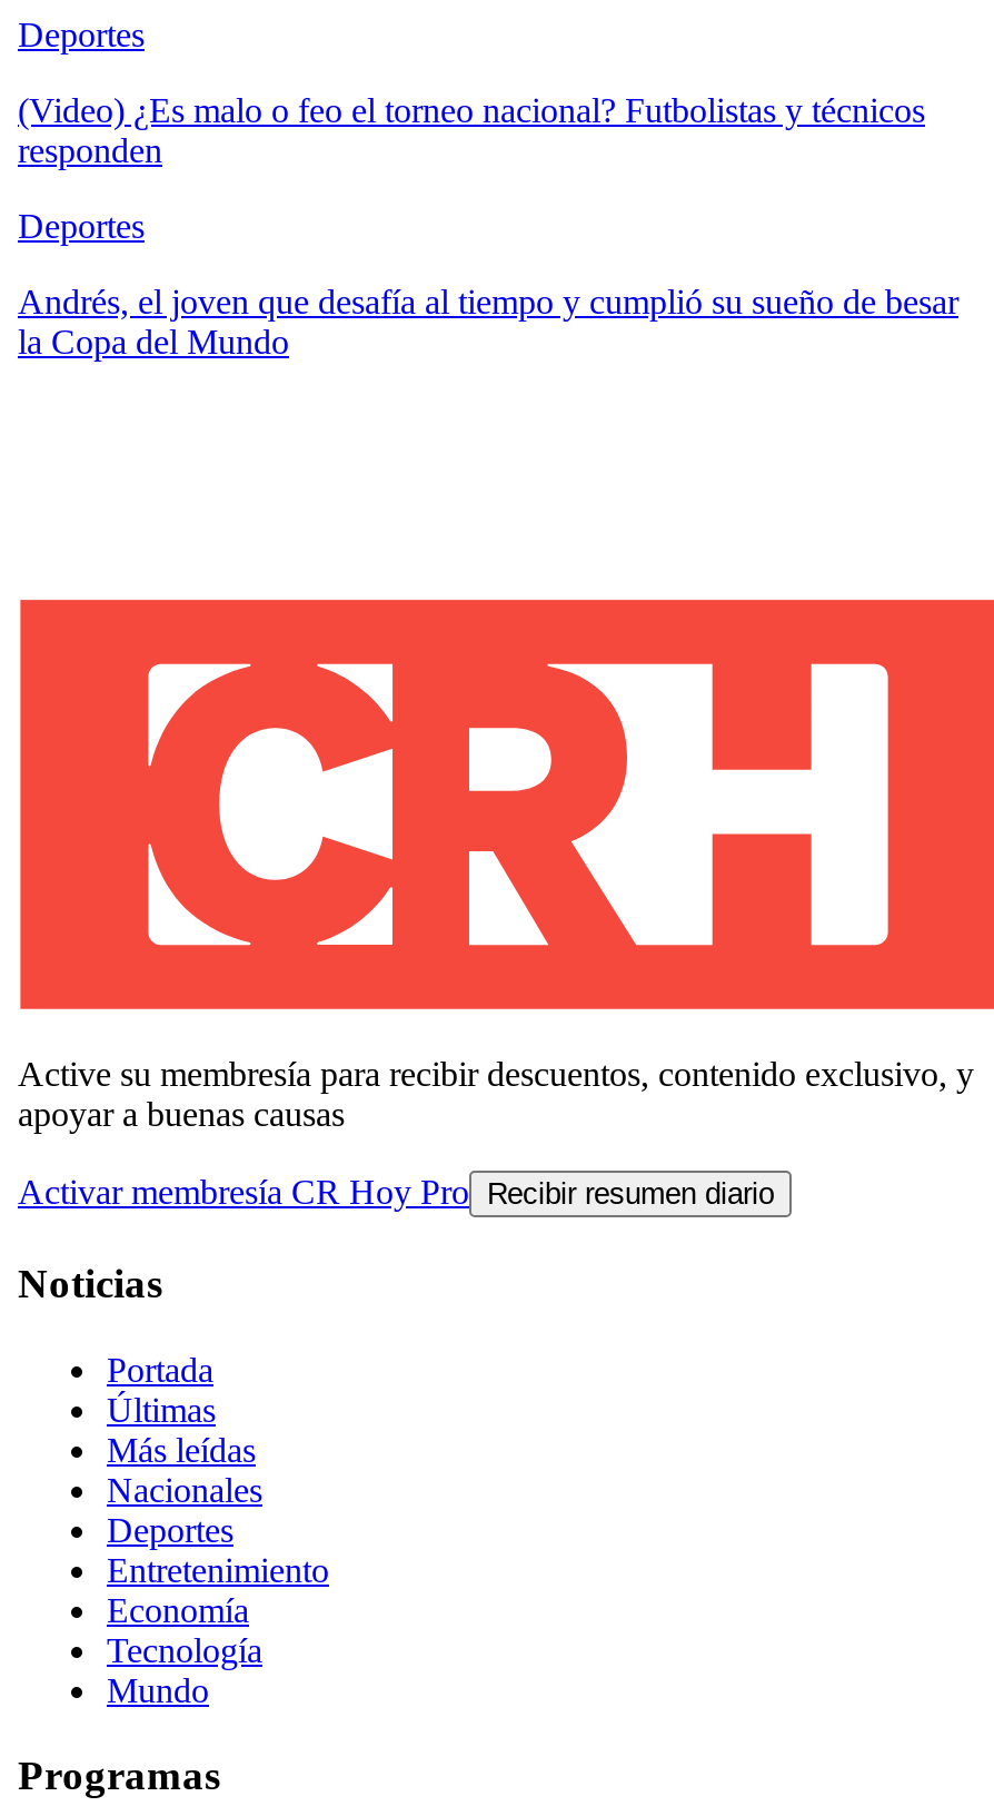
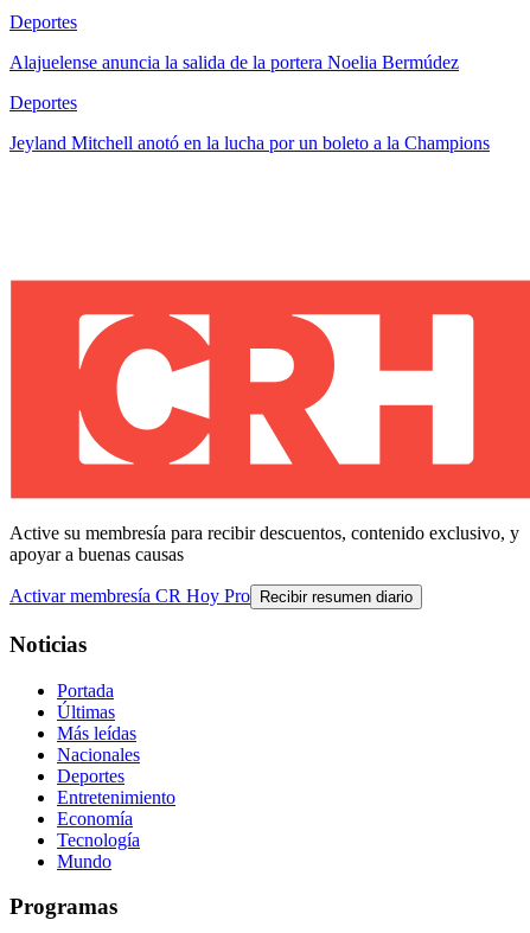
[18,92,925,170] (Video) ¿Es malo o feo el torneo nacional? Futbolistas y técnicos | responden -> [9,52,459,73] Alajuelense anuncia la salida de la portera Noelia Bermúdez
[18,283,958,361] Andrés, el joven que desafía al tiempo y cumplió su sueño de besar | la Copa del Mundo -> [9,133,490,153] Jeyland Mitchell anotó en la lucha por un boleto a la Champions

